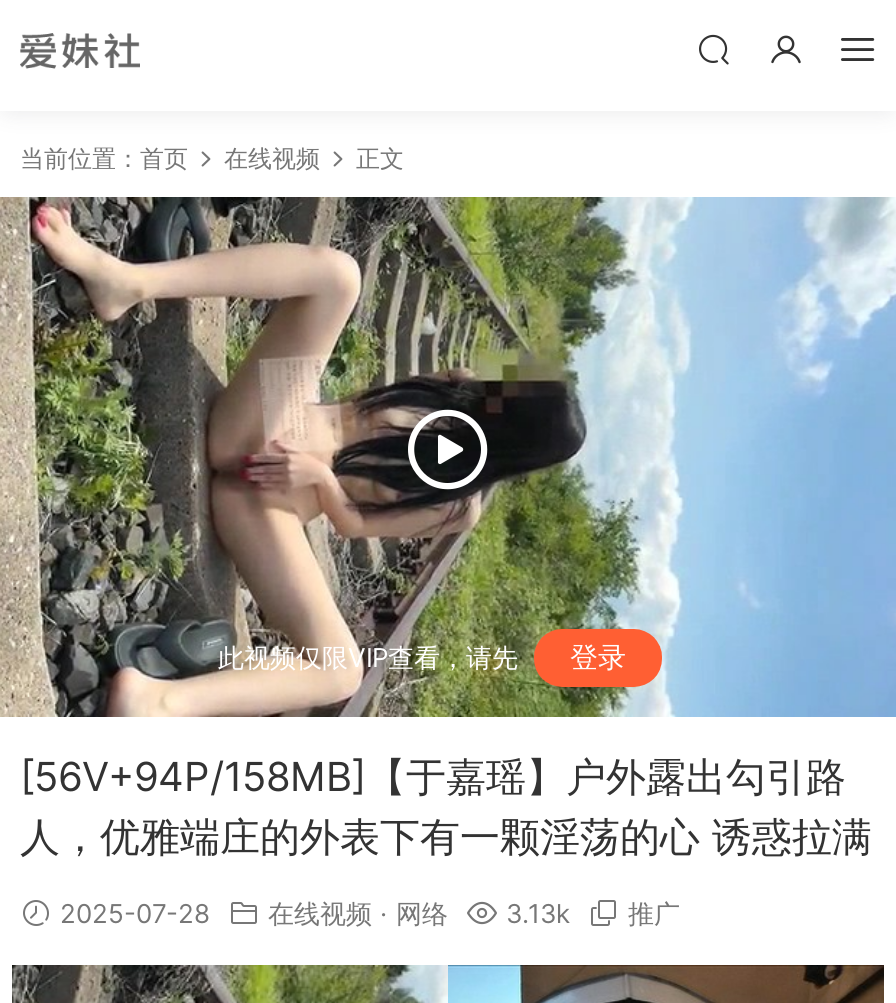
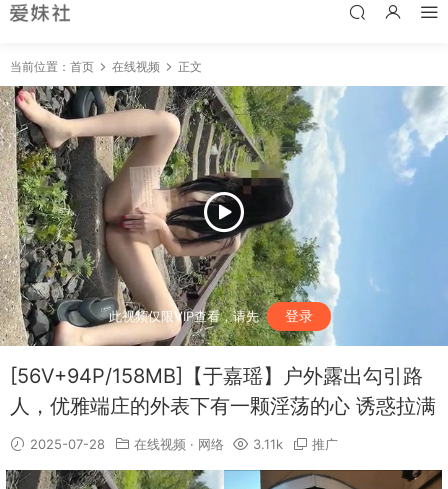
[52,897,680,929] 2025-07-28 在线视频·网络 3.13k 推广 -> [26,436,338,452] 2025-07-28 在线视频·网络 3.11k 推广

